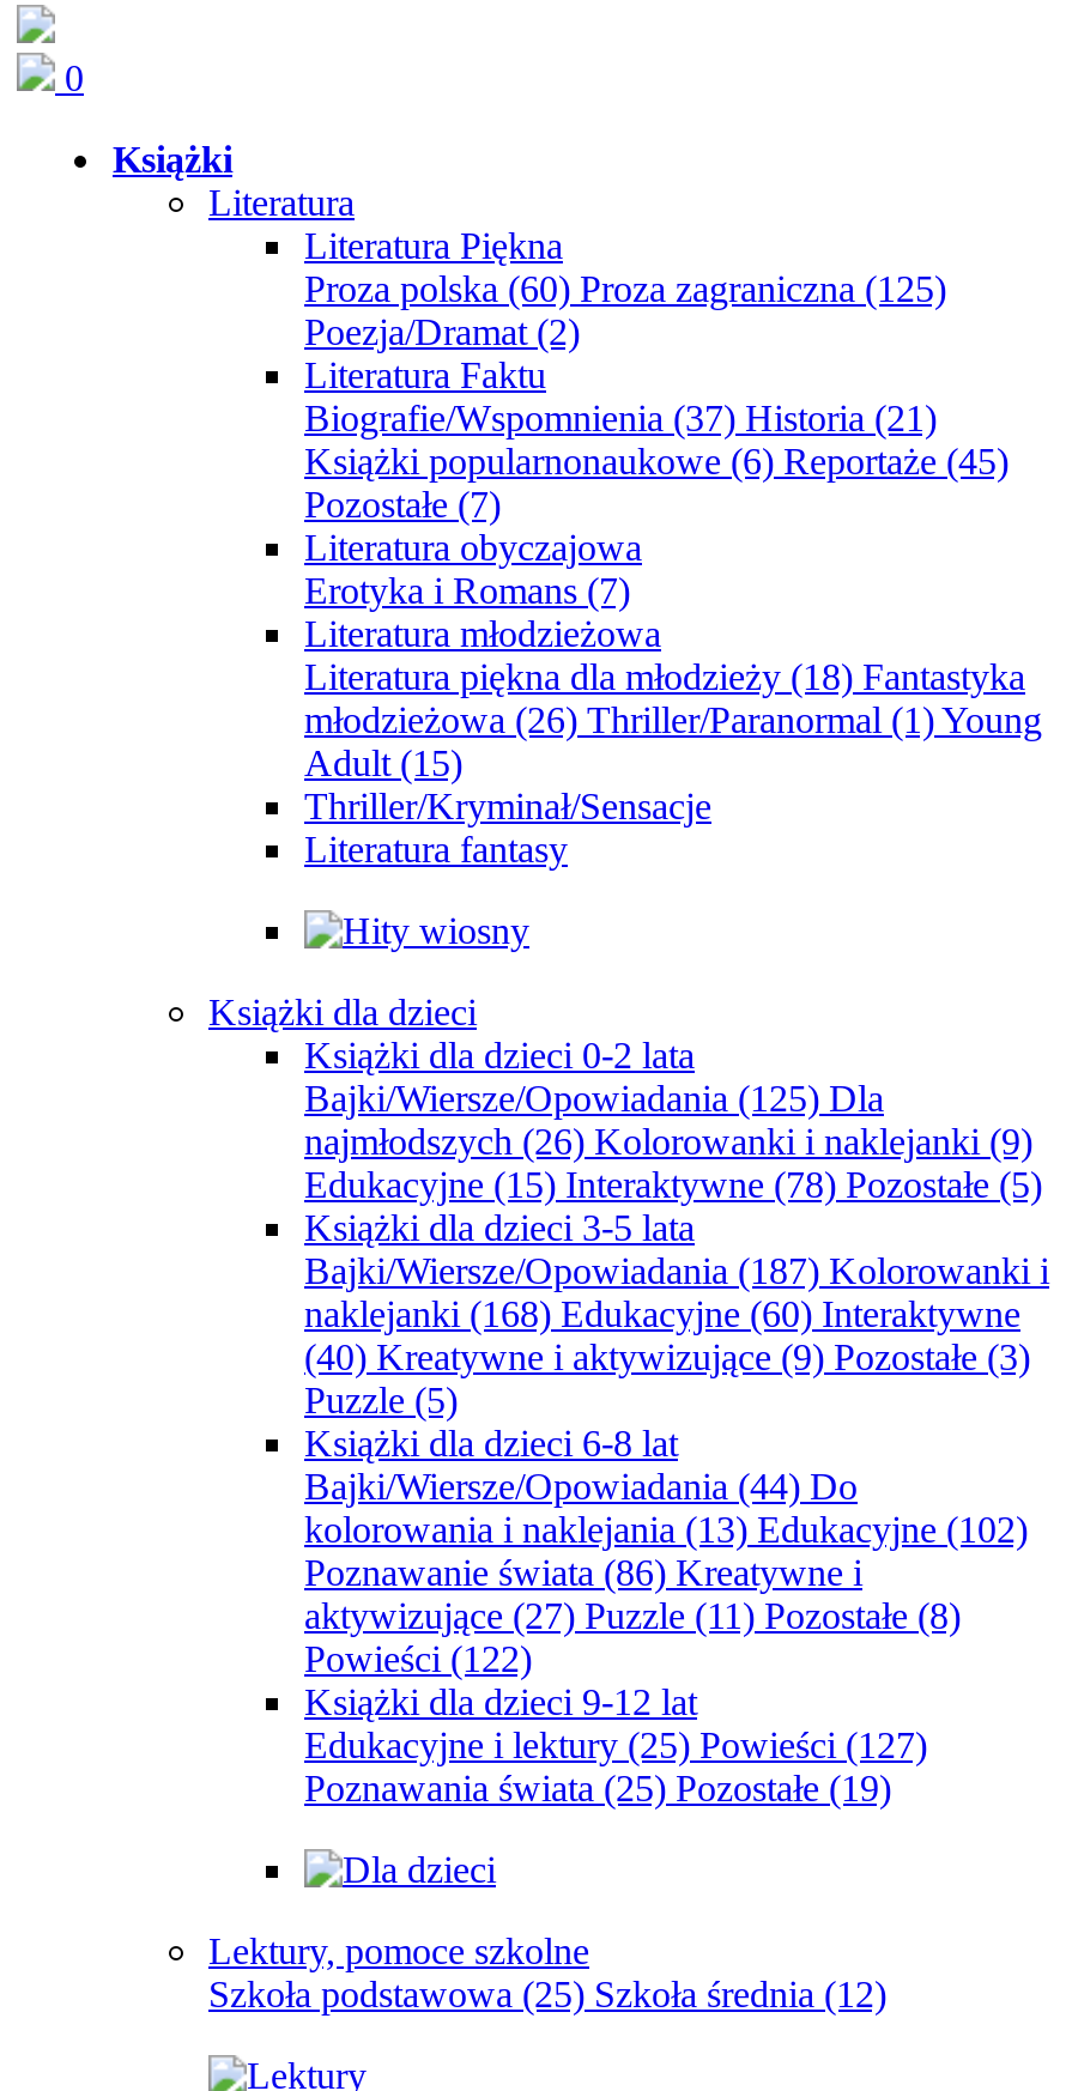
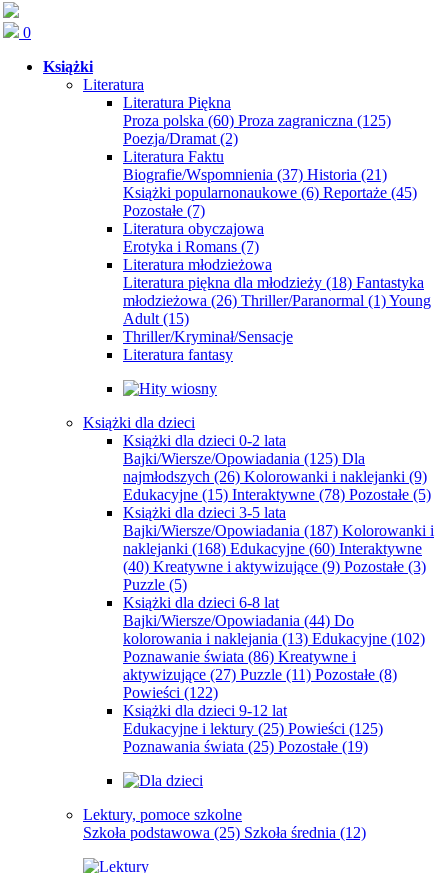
[304,1725,927,1765] Edukacyjne i lektury (25) Powieści (127) -> [123,720,383,737] Edukacyjne i lektury (25) Powieści (125)

